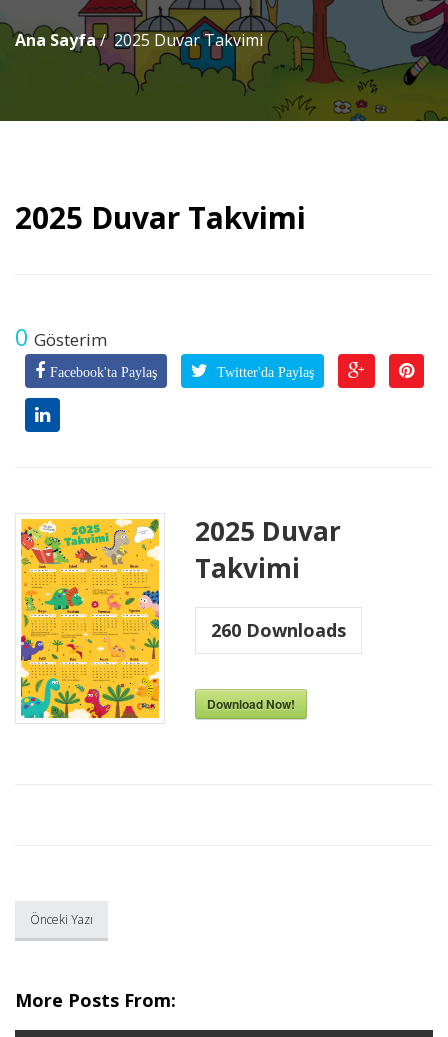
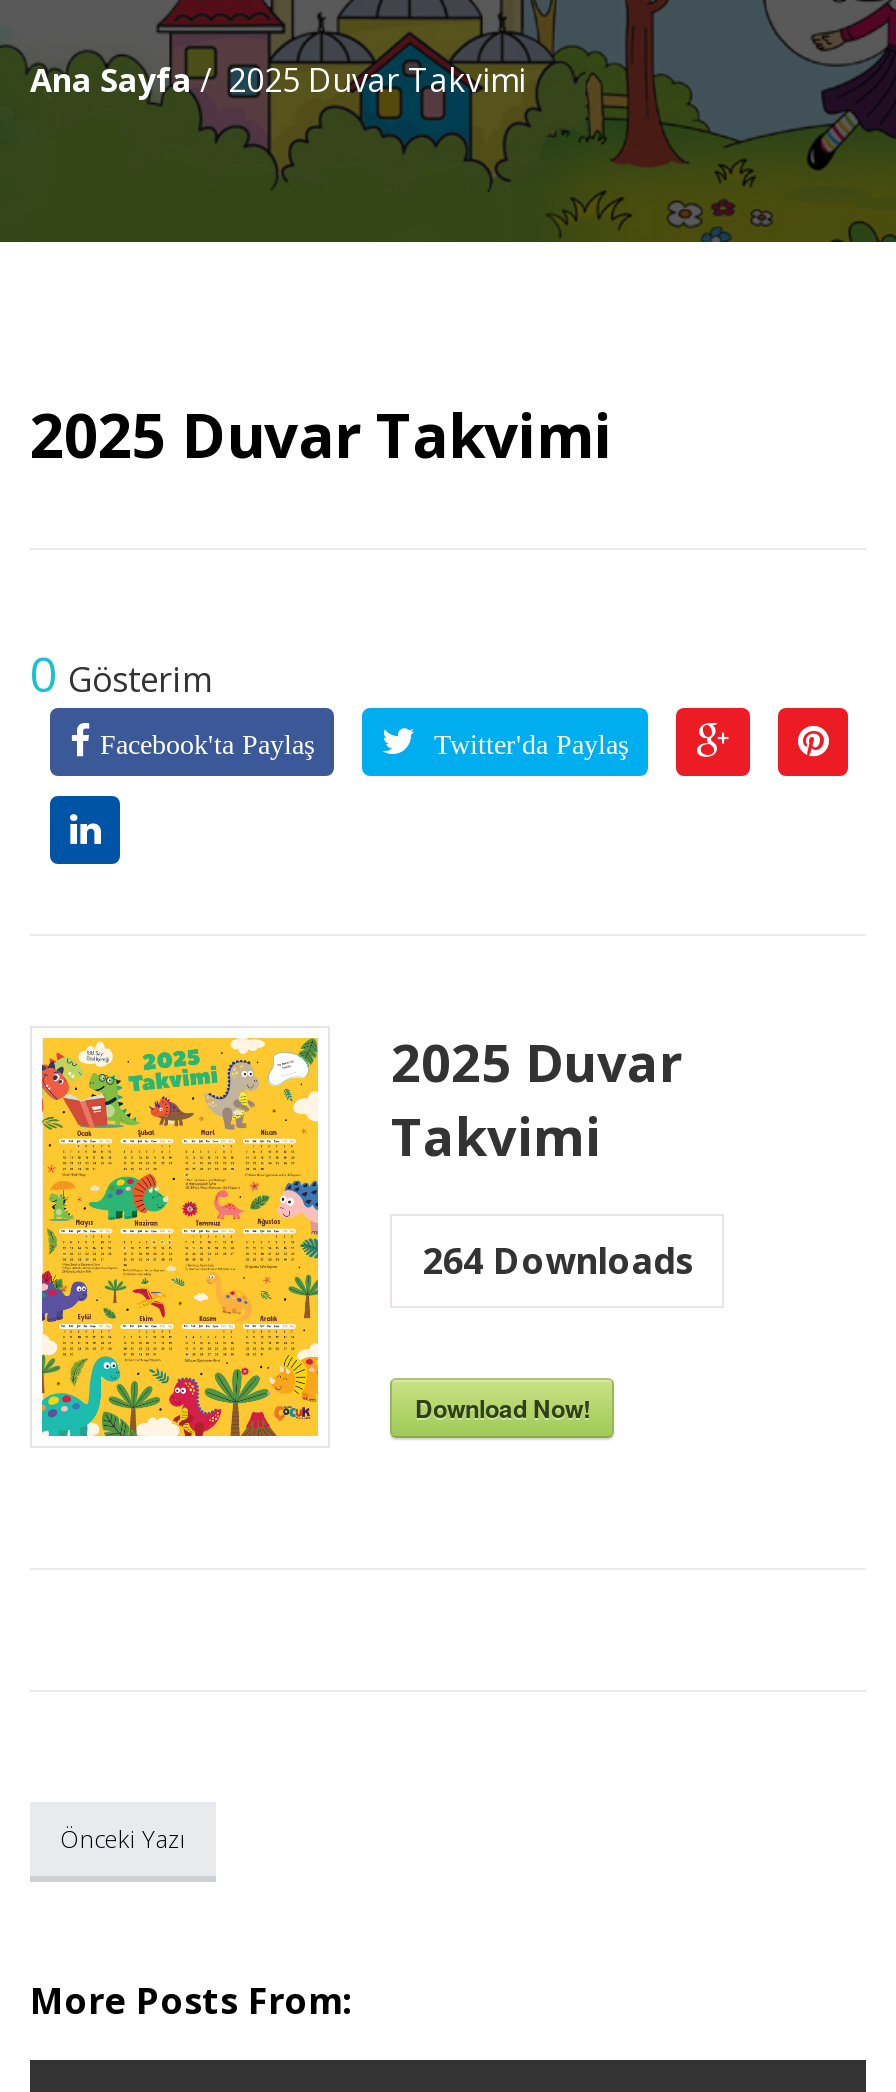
[211,618,346,642] 260 Downloads -> [423,1236,693,1284] 264 Downloads

